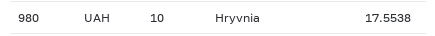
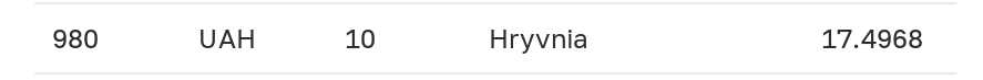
[365,10,411,25] 17.5538 -> [821,22,923,55] 17.4968

